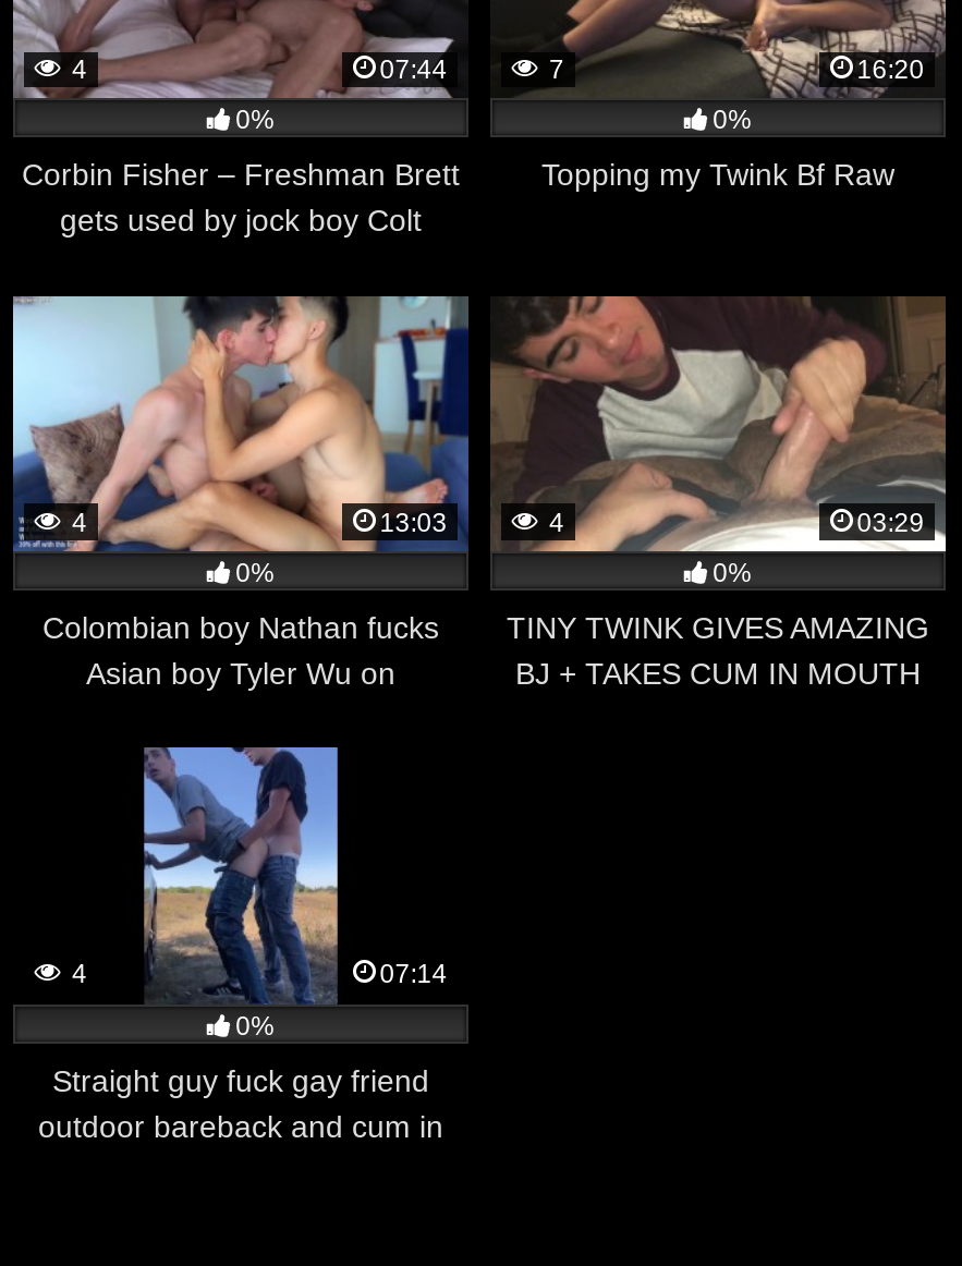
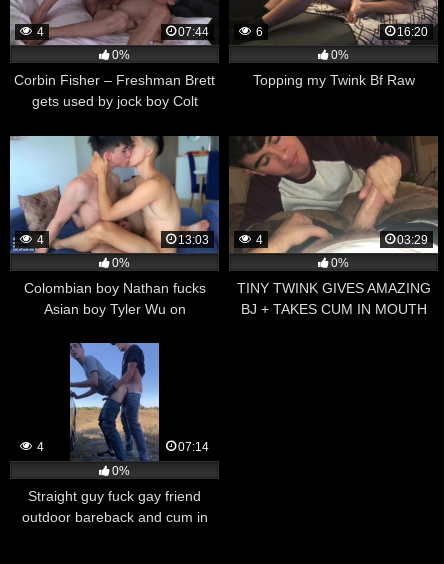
[543,55,564,85] 7 -> [253,25,263,39] 6

